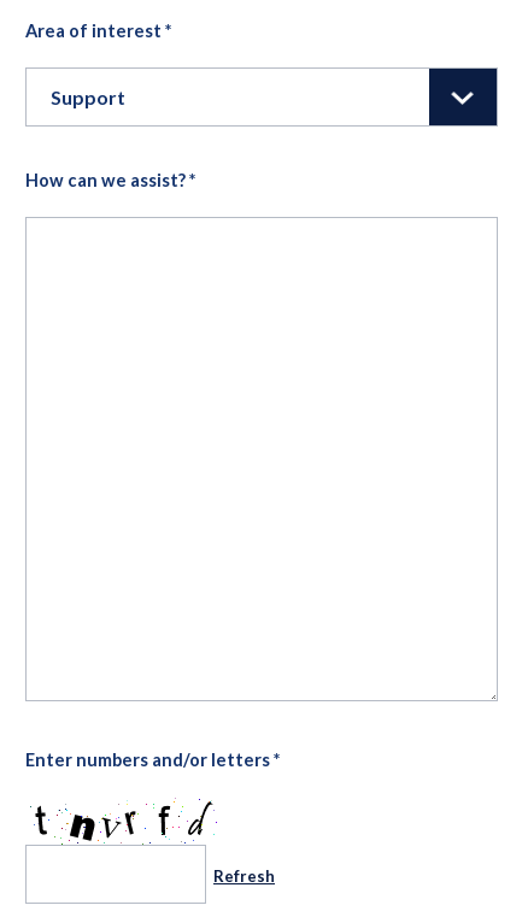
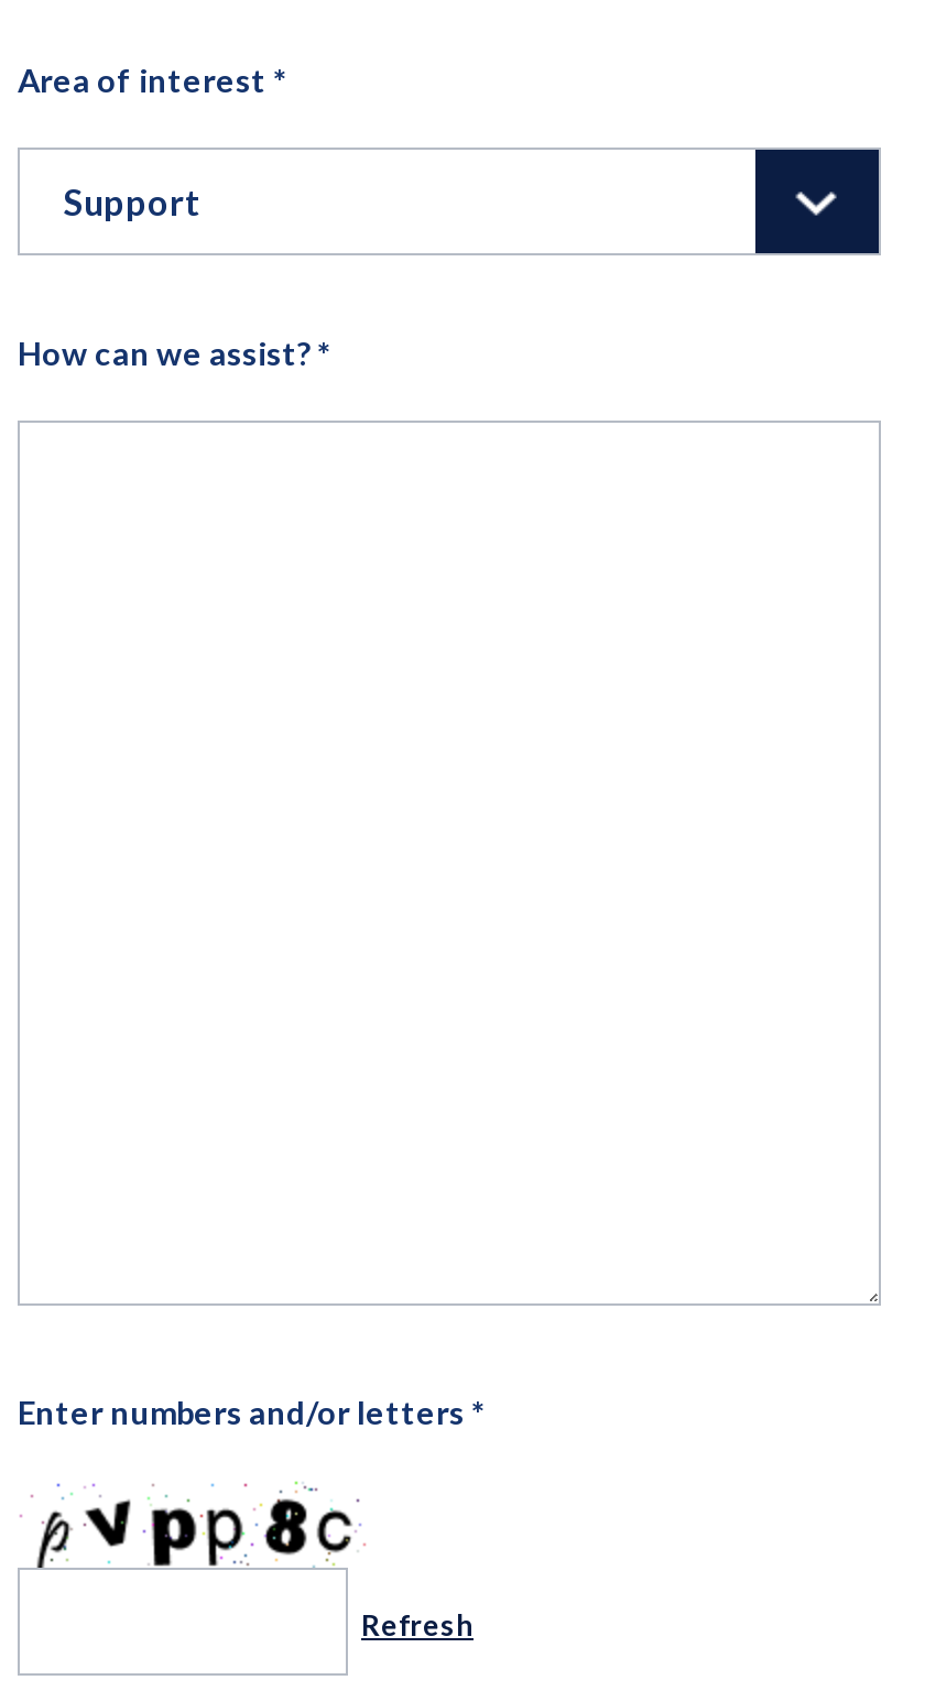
[30,799,217,845] [image] -> [35,1482,357,1570] [image]

